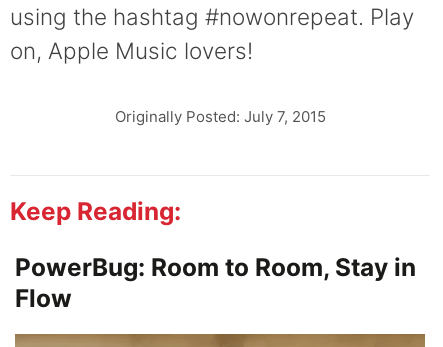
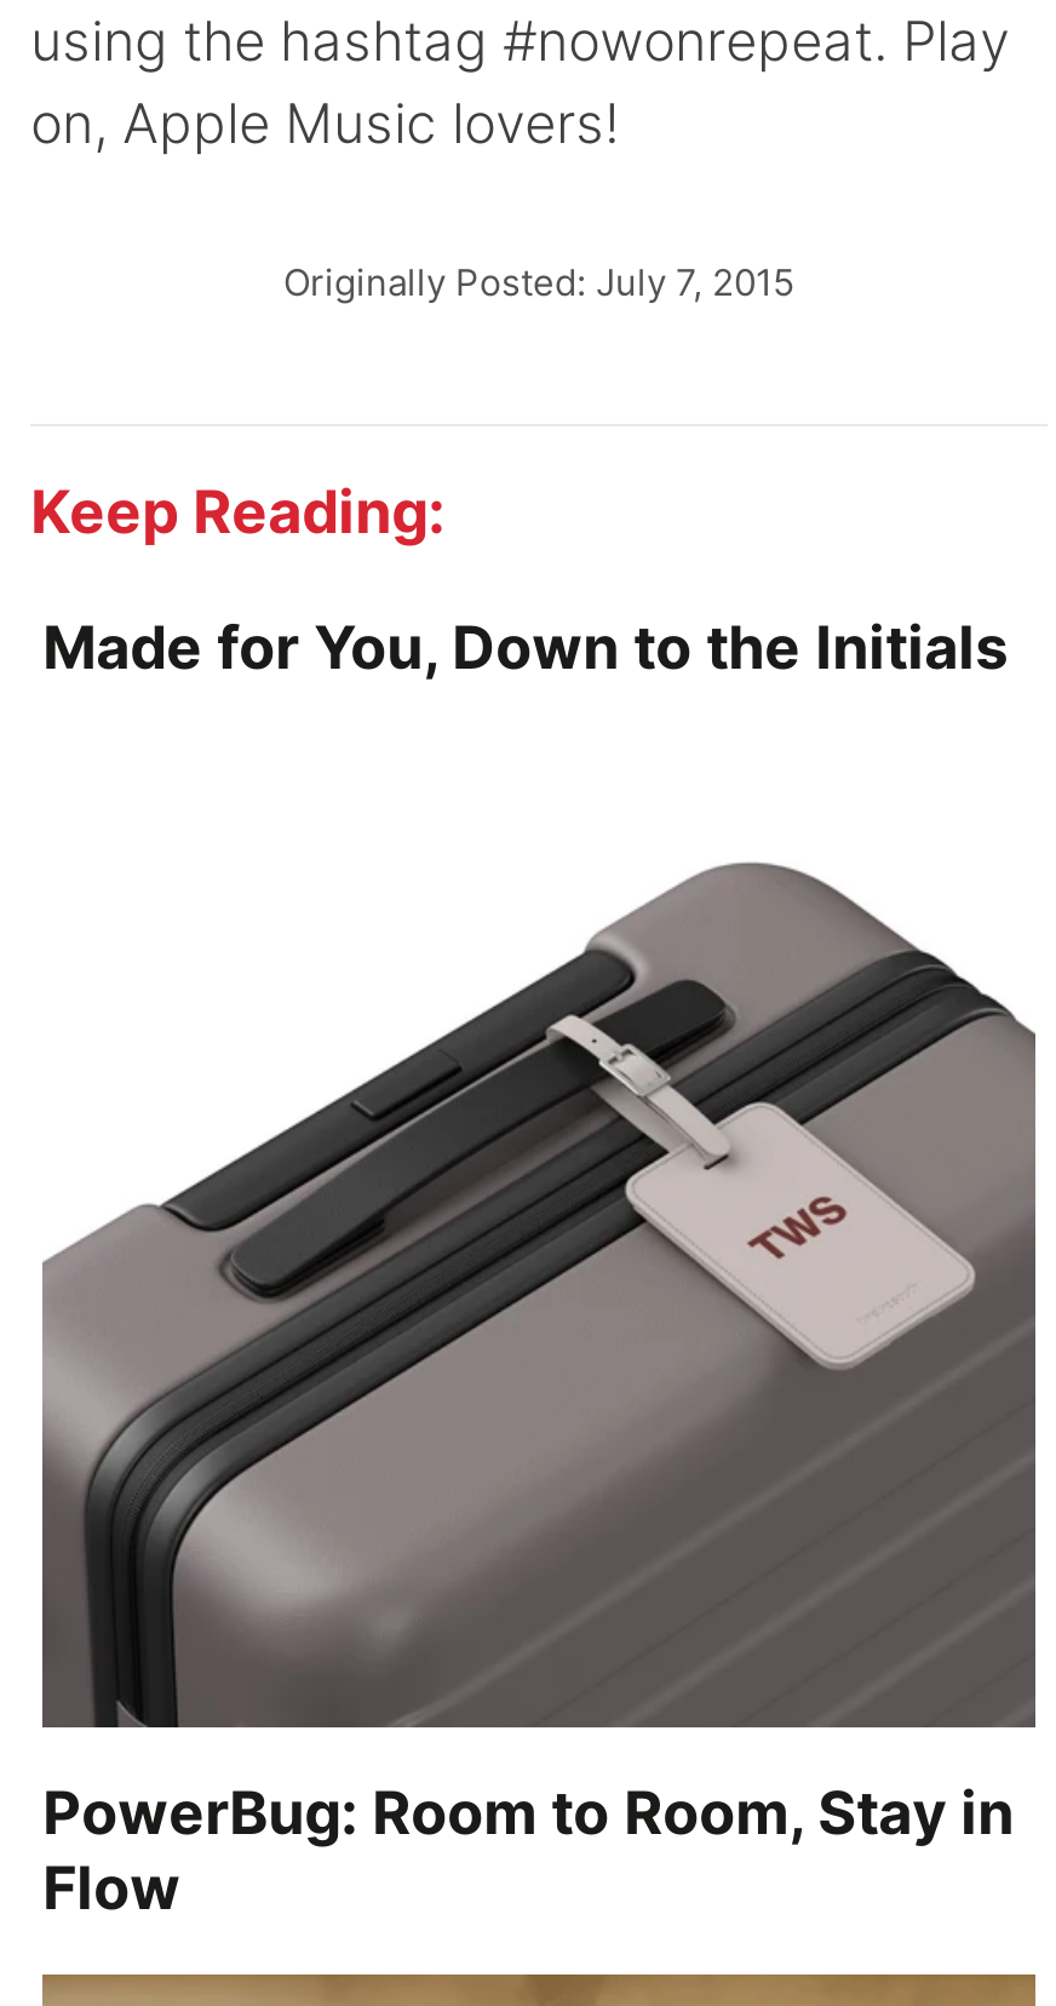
none -> [42,860,1035,1730] [image]
none -> [43,611,1009,683] Made for You, Down to the Initials

